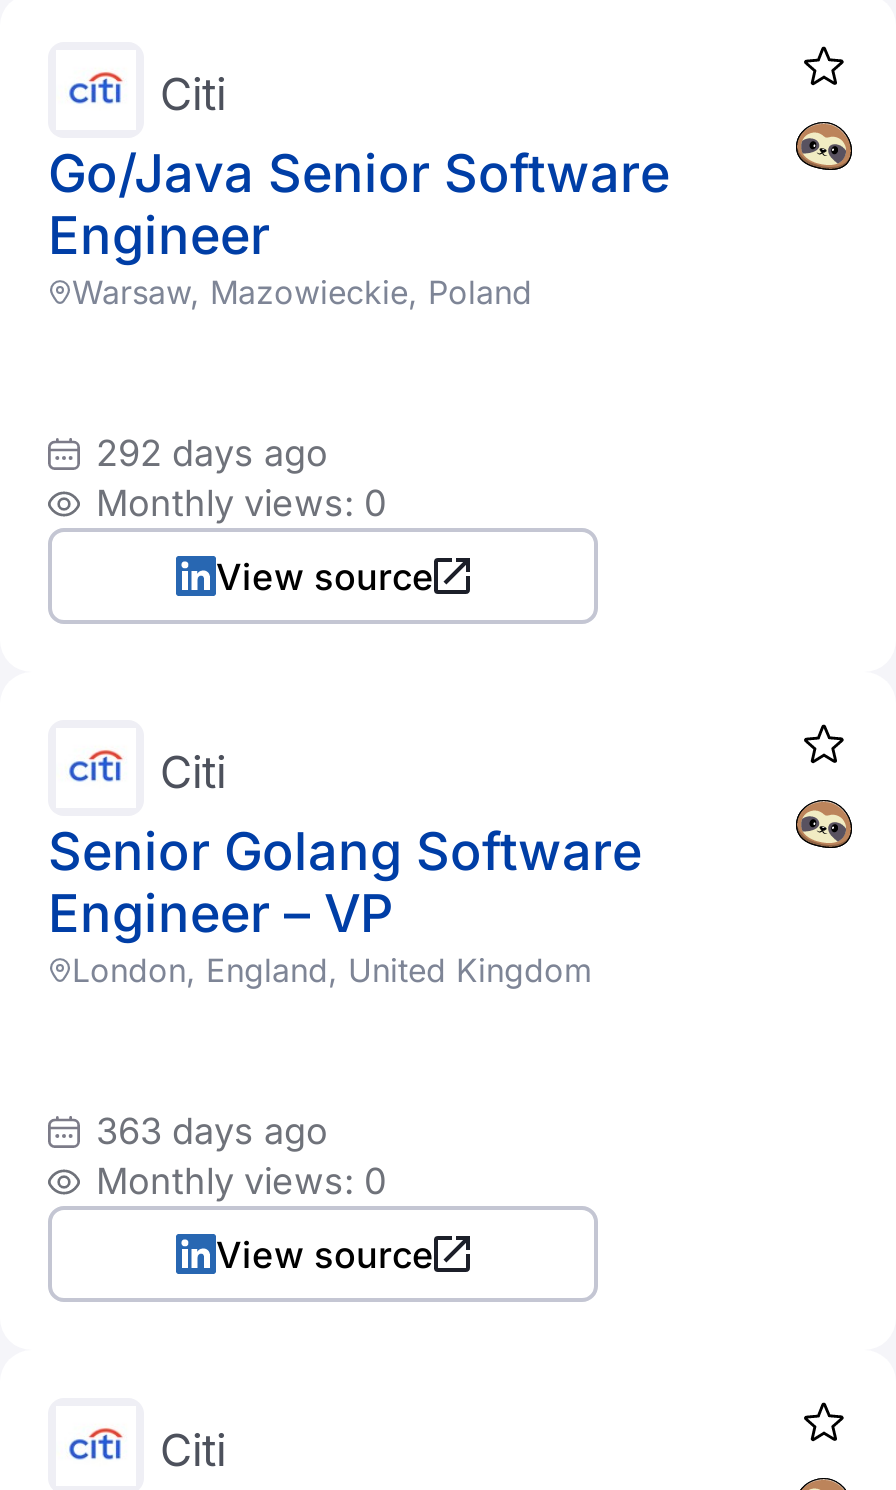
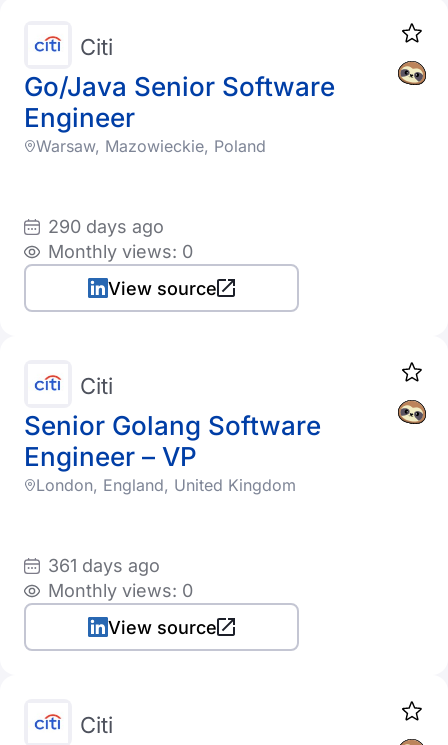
[96,432,328,474] 292 days ago -> [48,216,164,237] 290 days ago
[96,1110,328,1152] 363 days ago -> [48,555,160,576] 361 days ago

